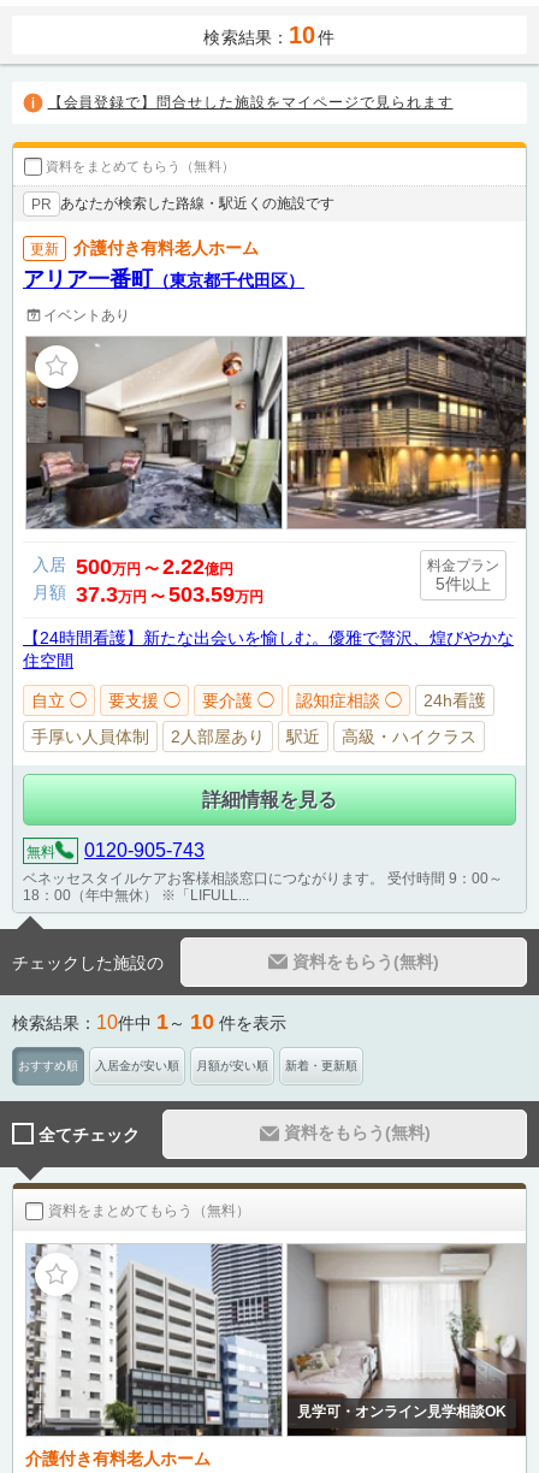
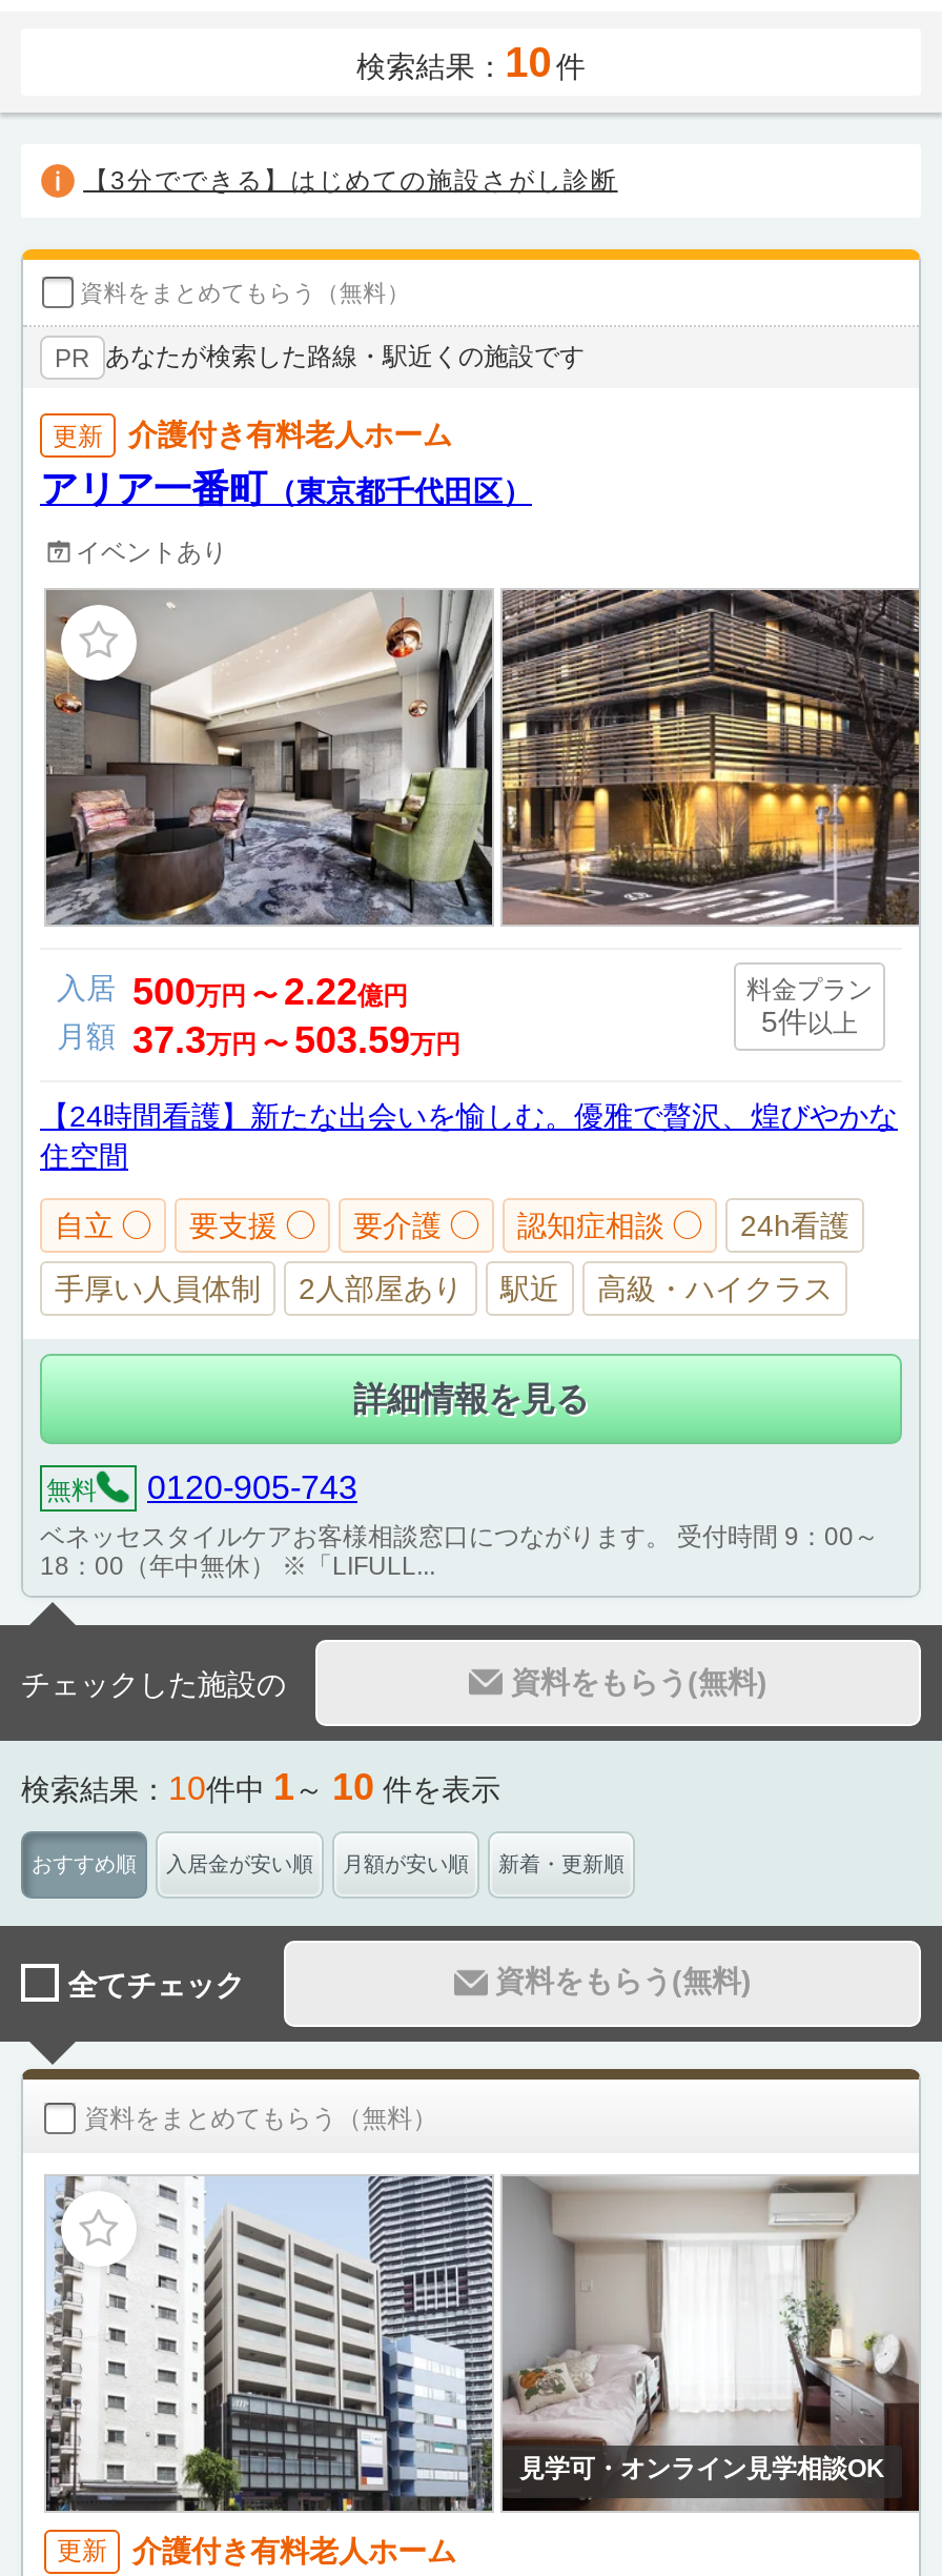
[48,94,453,111] 【会員登録で】問合せした施設をマイページで見られます -> [83,166,618,195] 【3分でできる】はじめての施設さがし診断
none -> [57,2536,107,2565] 更新

